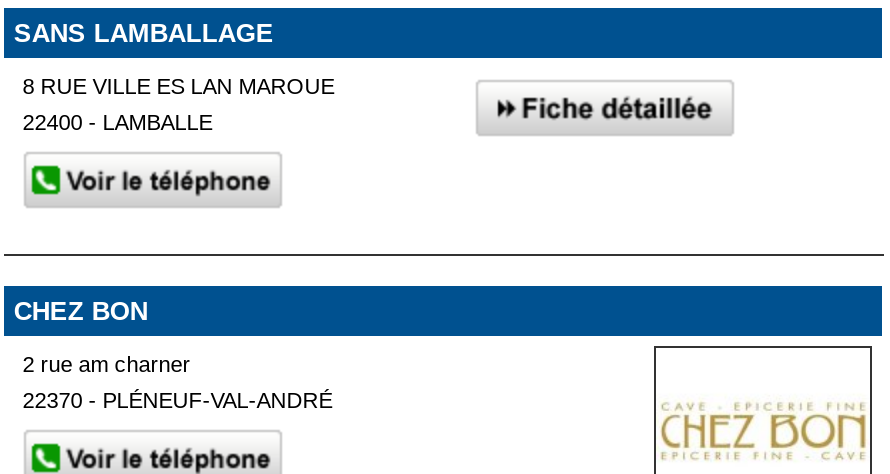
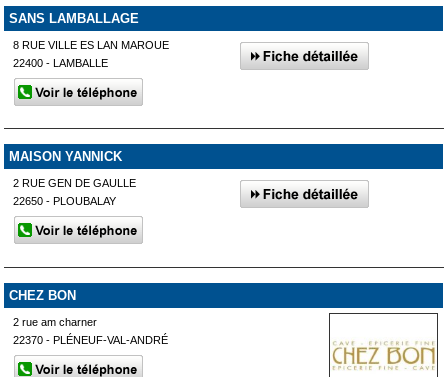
none -> [9,149,136,207] MAISON YANNICK | 2 RUE GEN DE GAULLE | 22650 - PLOUBALAY

